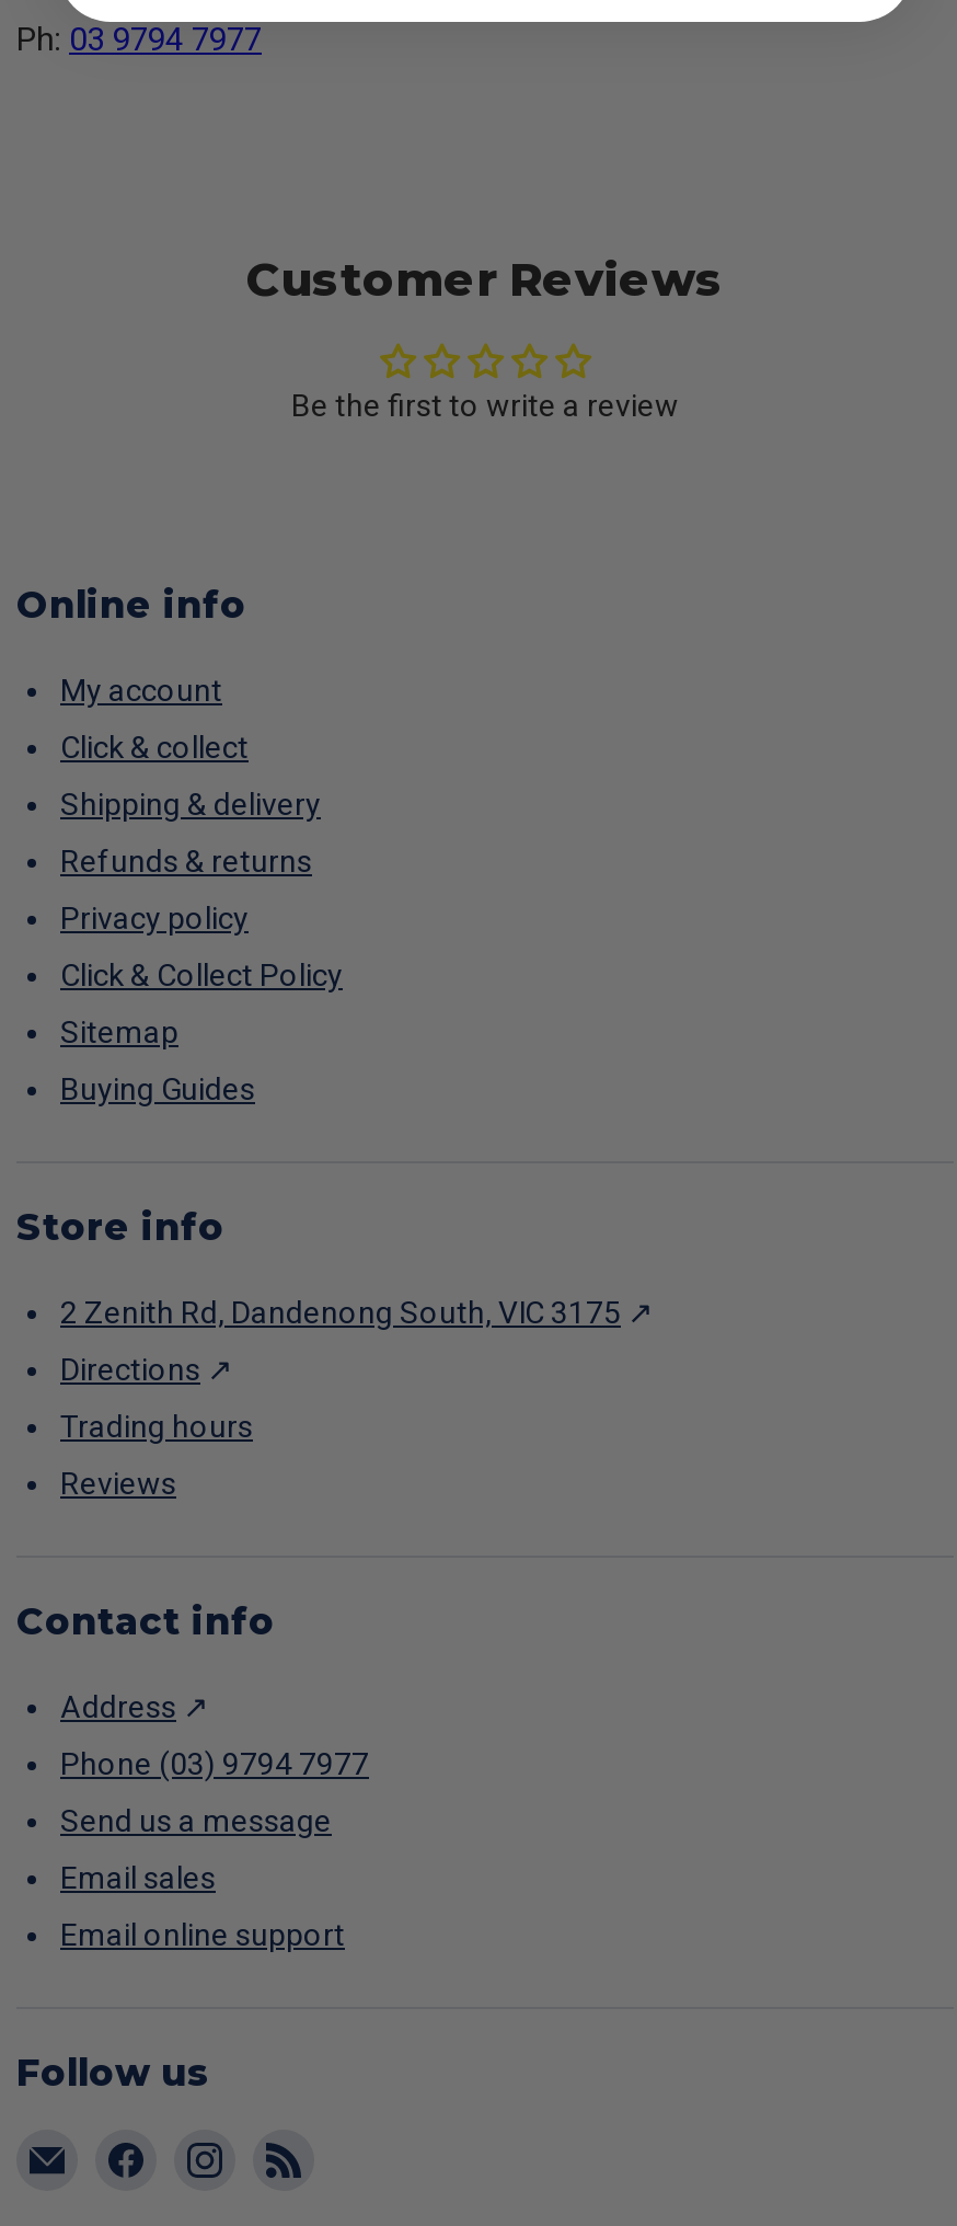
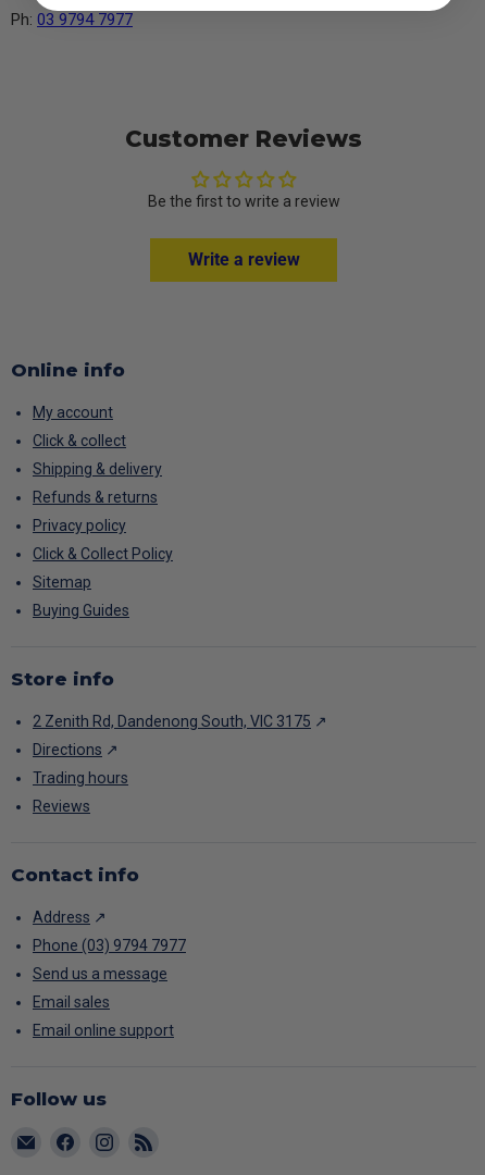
none -> [188,249,300,270] Write a review

